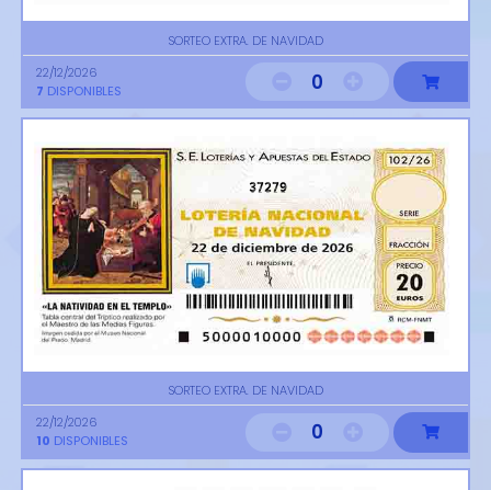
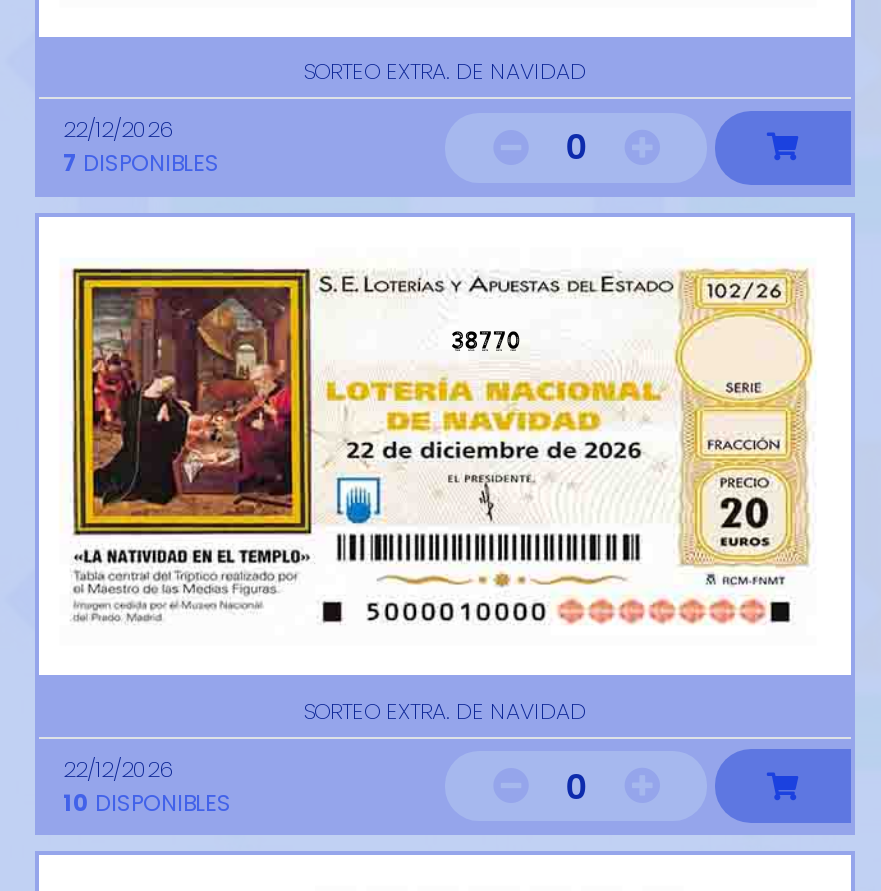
[249,179,287,197] 37279 -> [451,325,521,357] 38770

